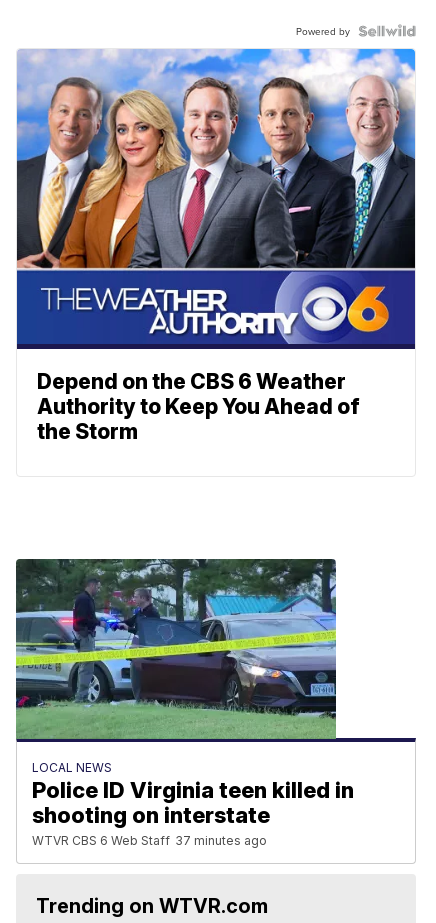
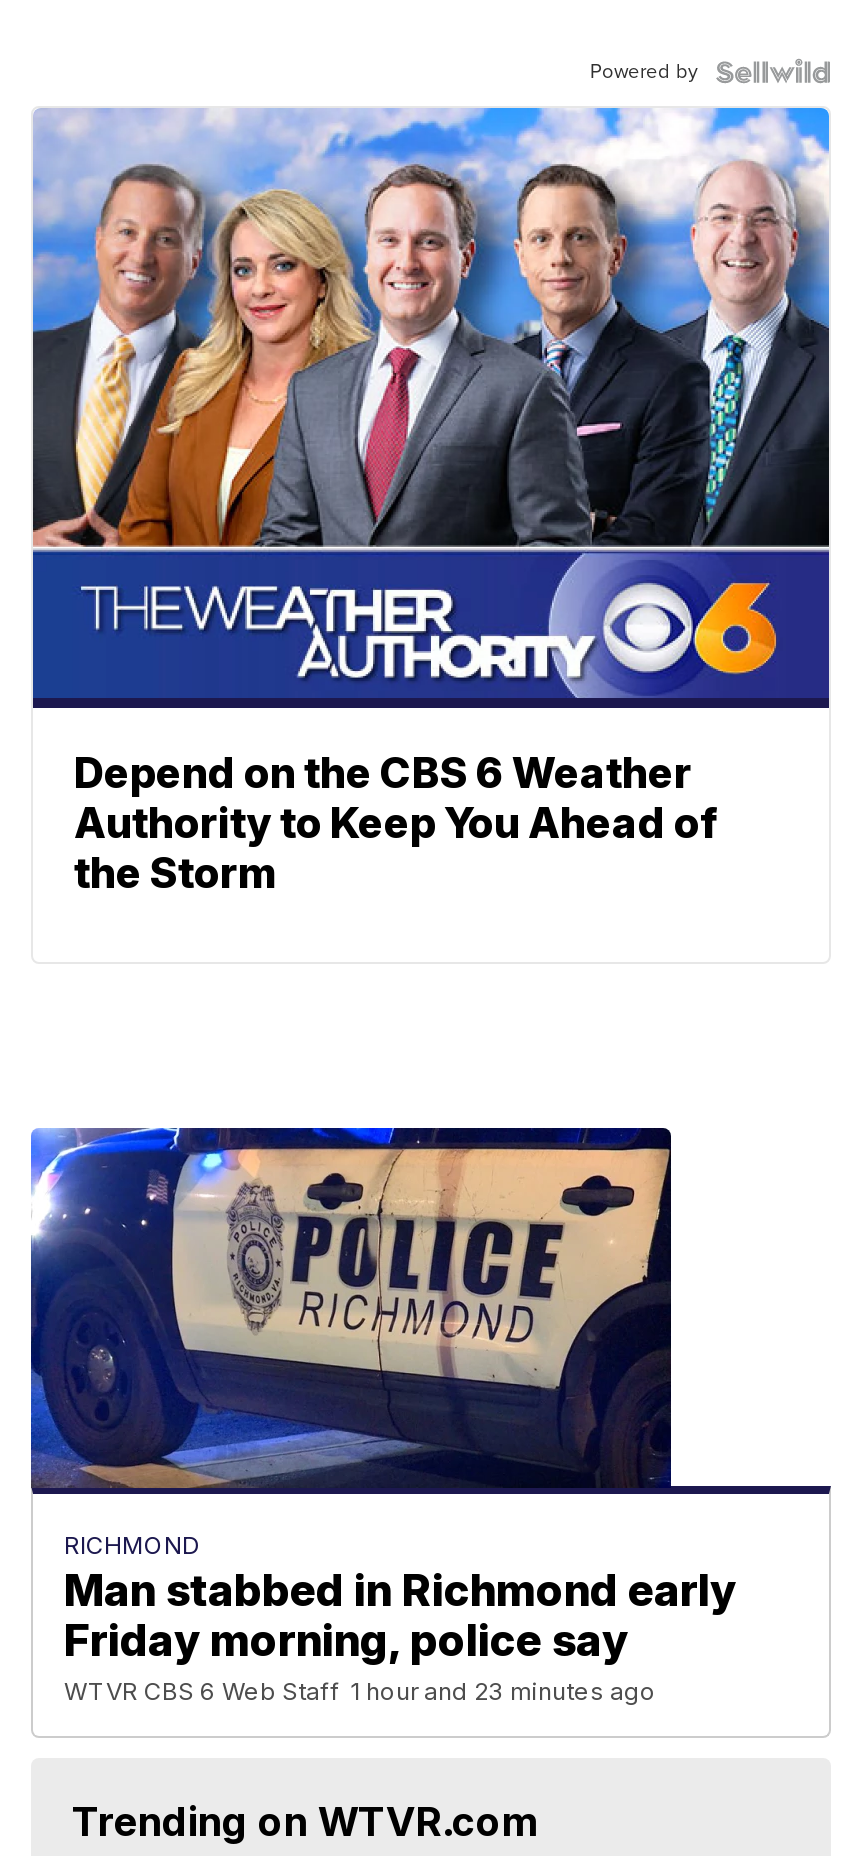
[15,558,354,848] [image] | LOCAL NEWS | Police ID Virginia teen killed in | shooting on interstate | WTVR CBS 6 Web Staff 37 minutes ago -> [29,1126,736,1707] [image] | RICHMOND | Man stabbed in Richmond early | Friday morning, police say | WTVR CBS 6 Web Staff 1 hour and 23 minutes ago

